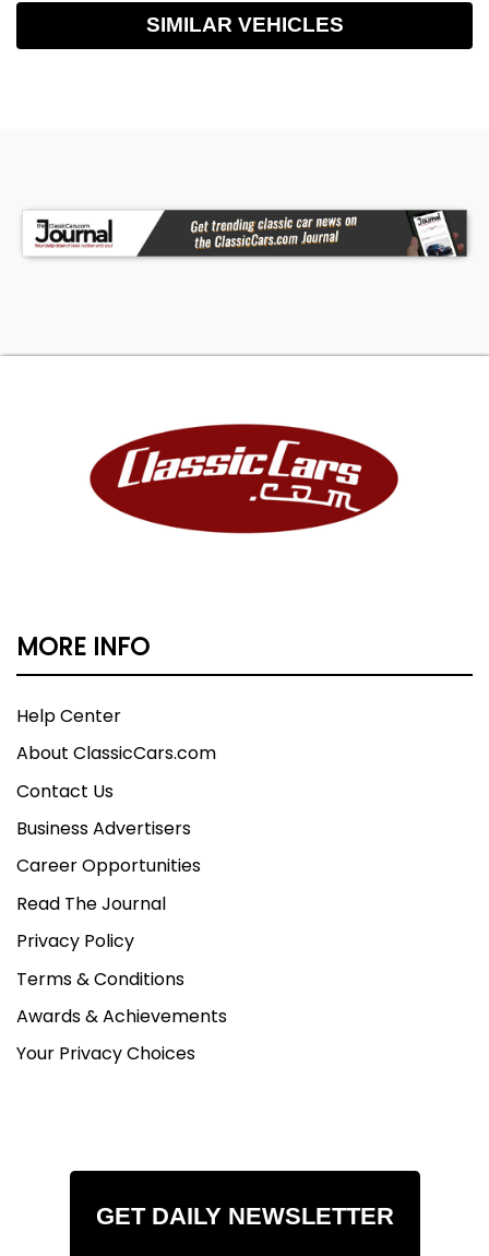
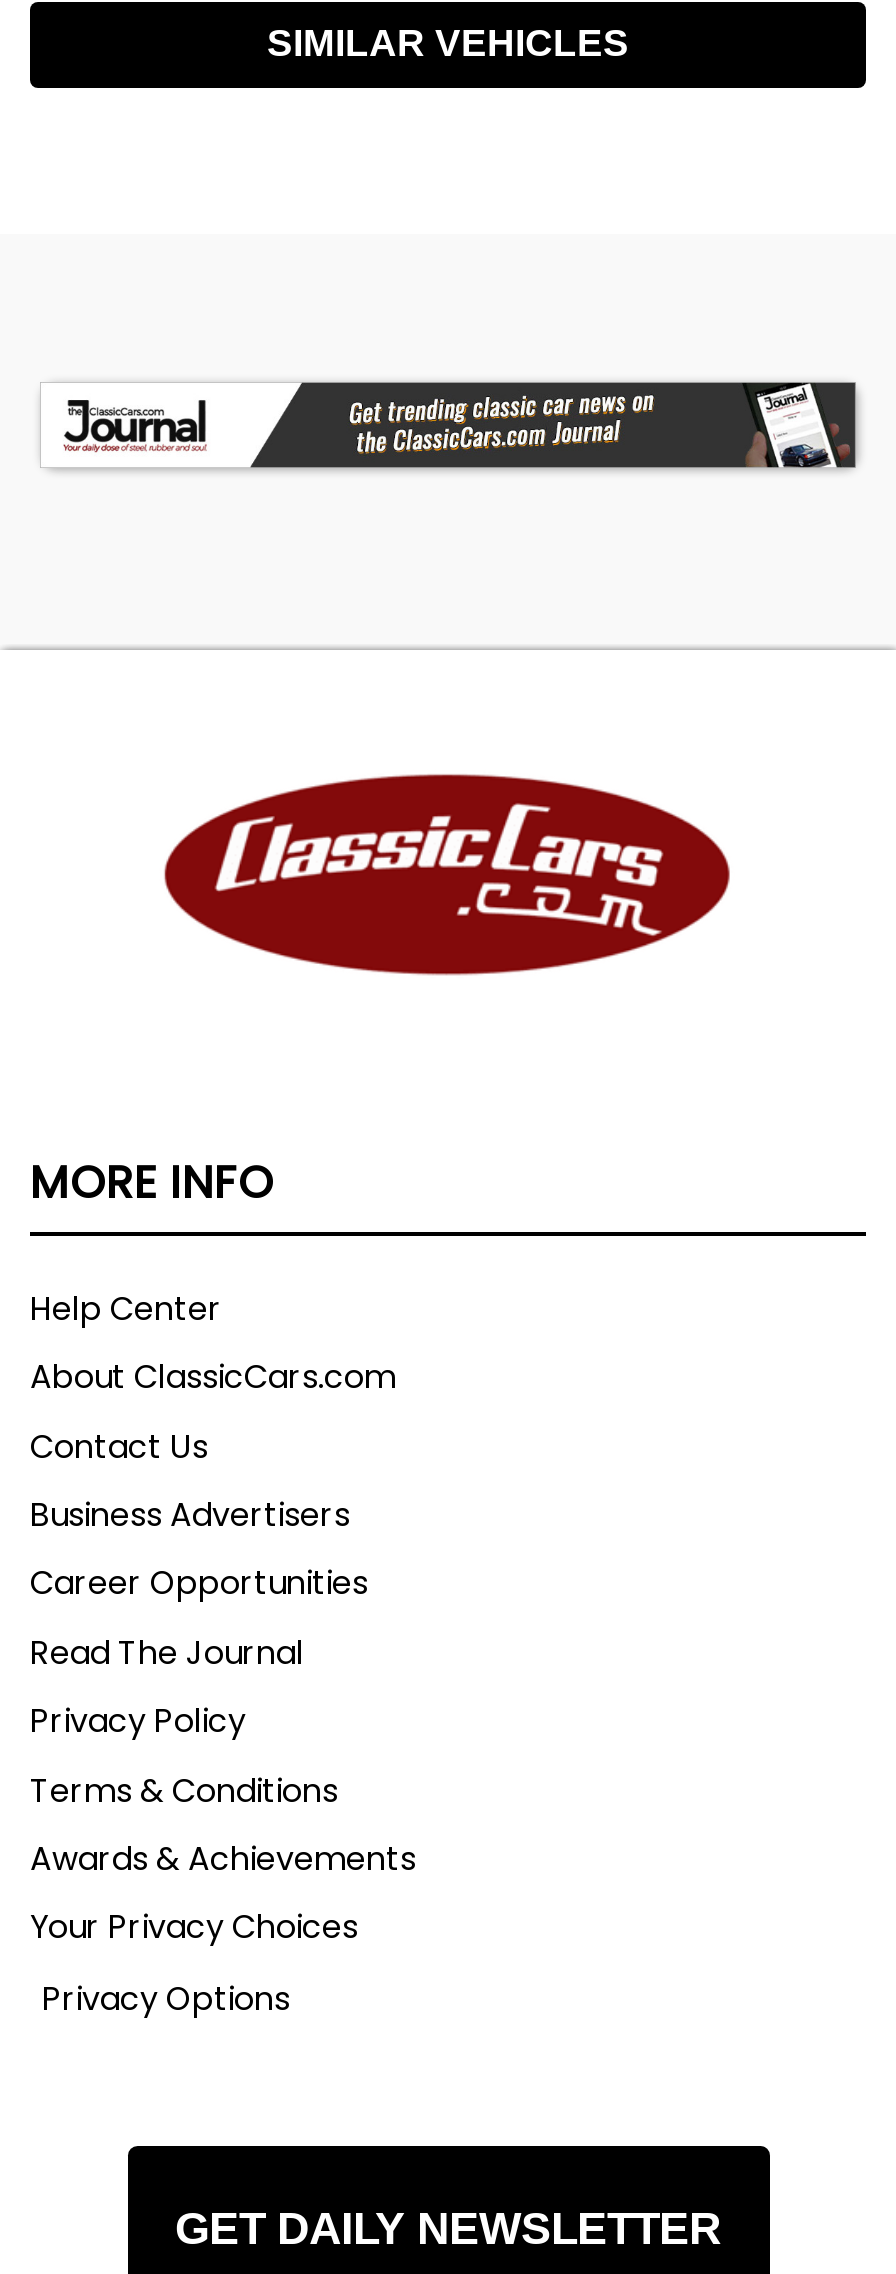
none -> [42,1976,290,2022] Privacy Options

